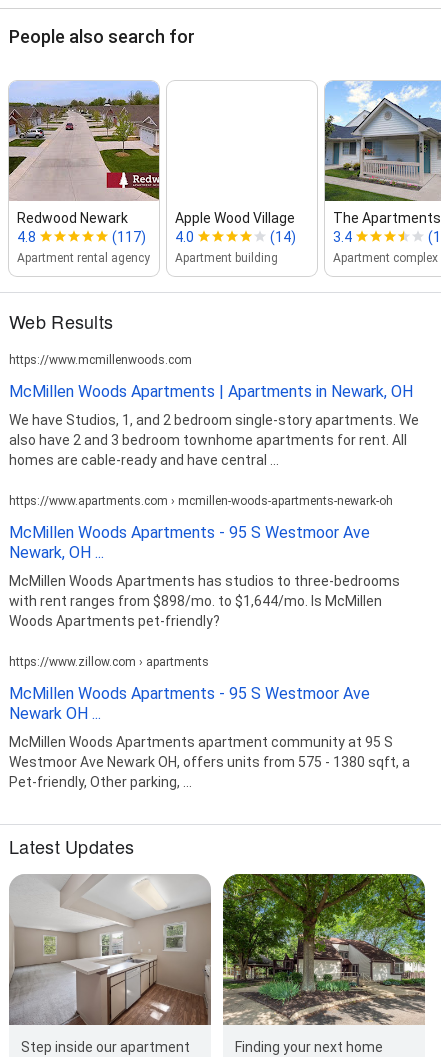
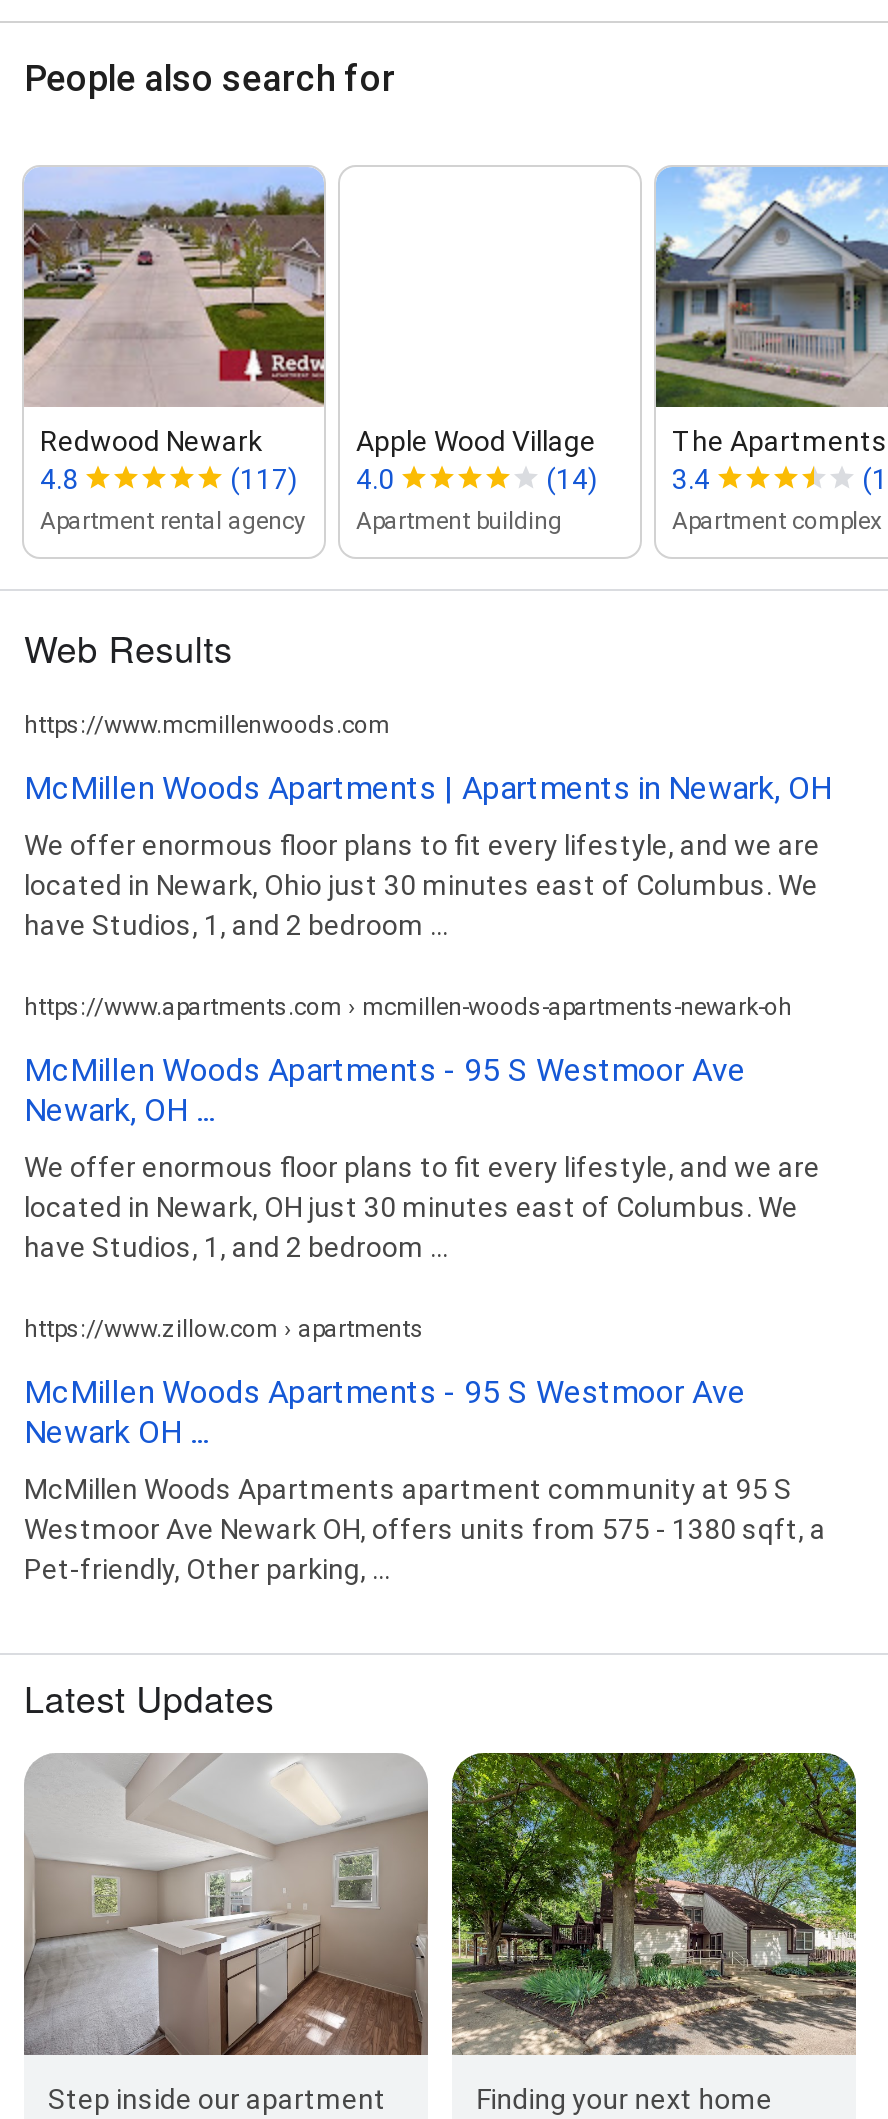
[9,412,419,468] We have Studios, 1, and 2 bedroom single-story apartments. We | also have 2 and 3 bedroom townhome apartments for rent. All | homes are cable-ready and have central ... -> [24,828,820,940] We offer enormous floor plans to fit every lifestyle, and we are | located in Newark, Ohio just 30 minutes east of Columbus. We | have Studios, 1, and 2 bedroom ...
[9,573,400,629] McMillen Woods Apartments has studios to three-bedrooms | with rent ranges from $898/mo. to $1,644/mo. Is McMillen | Woods Apartments pet-friendly? -> [24,1150,820,1262] We offer enormous floor plans to fit every lifestyle, and we are | located in Newark, OH just 30 minutes east of Columbus. We | have Studios, 1, and 2 bedroom ...

